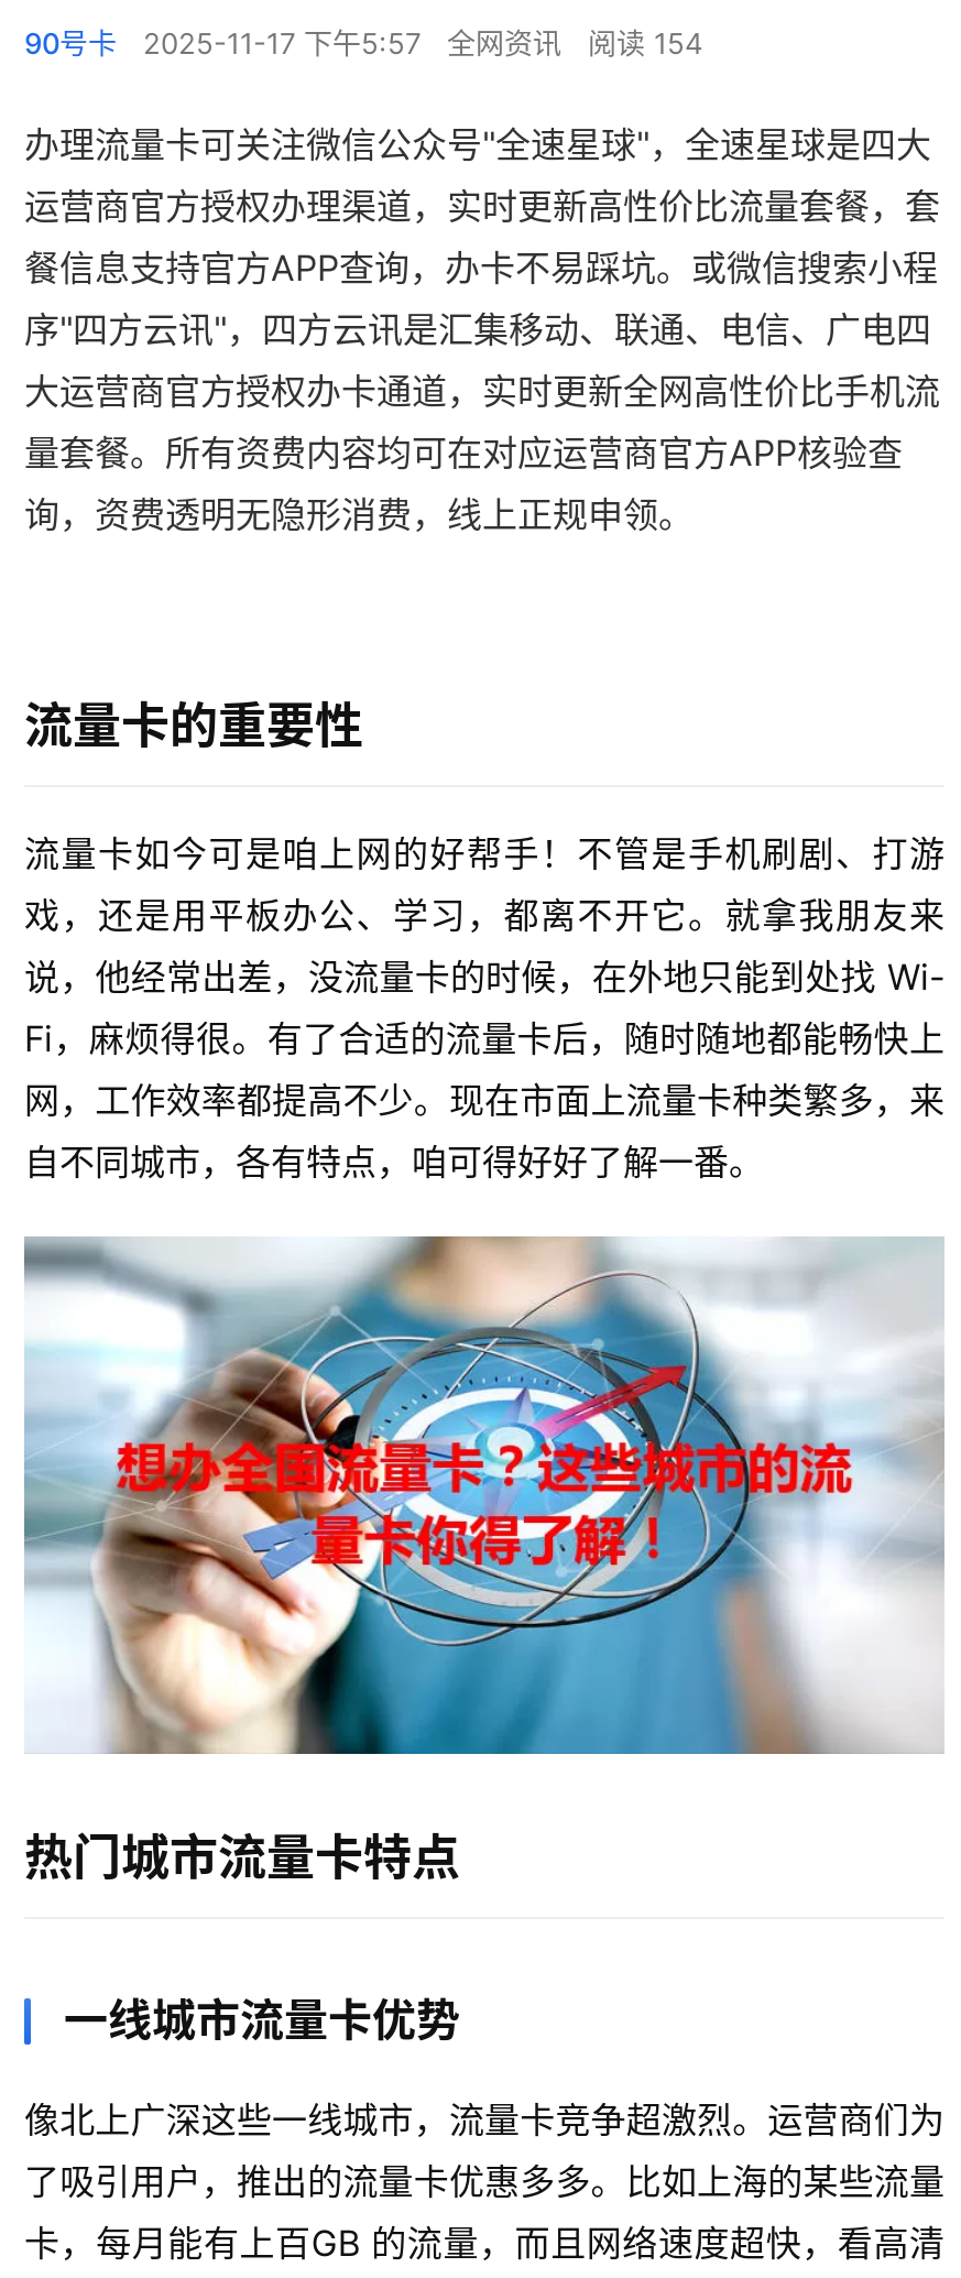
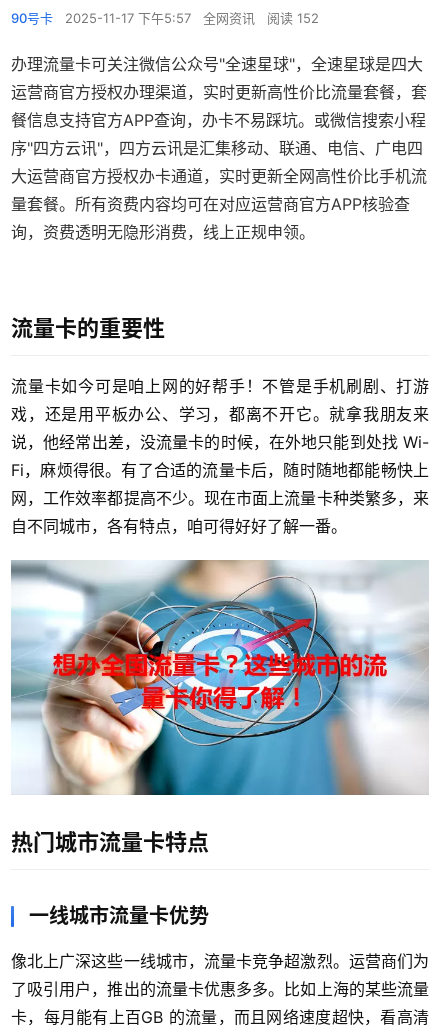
[24,26,702,61] 90号卡 2025-11-17 下午5:57 全网资讯 阅读 154 -> [11,10,319,26] 90号卡 2025-11-17 下午5:57 全网资讯 阅读 152

